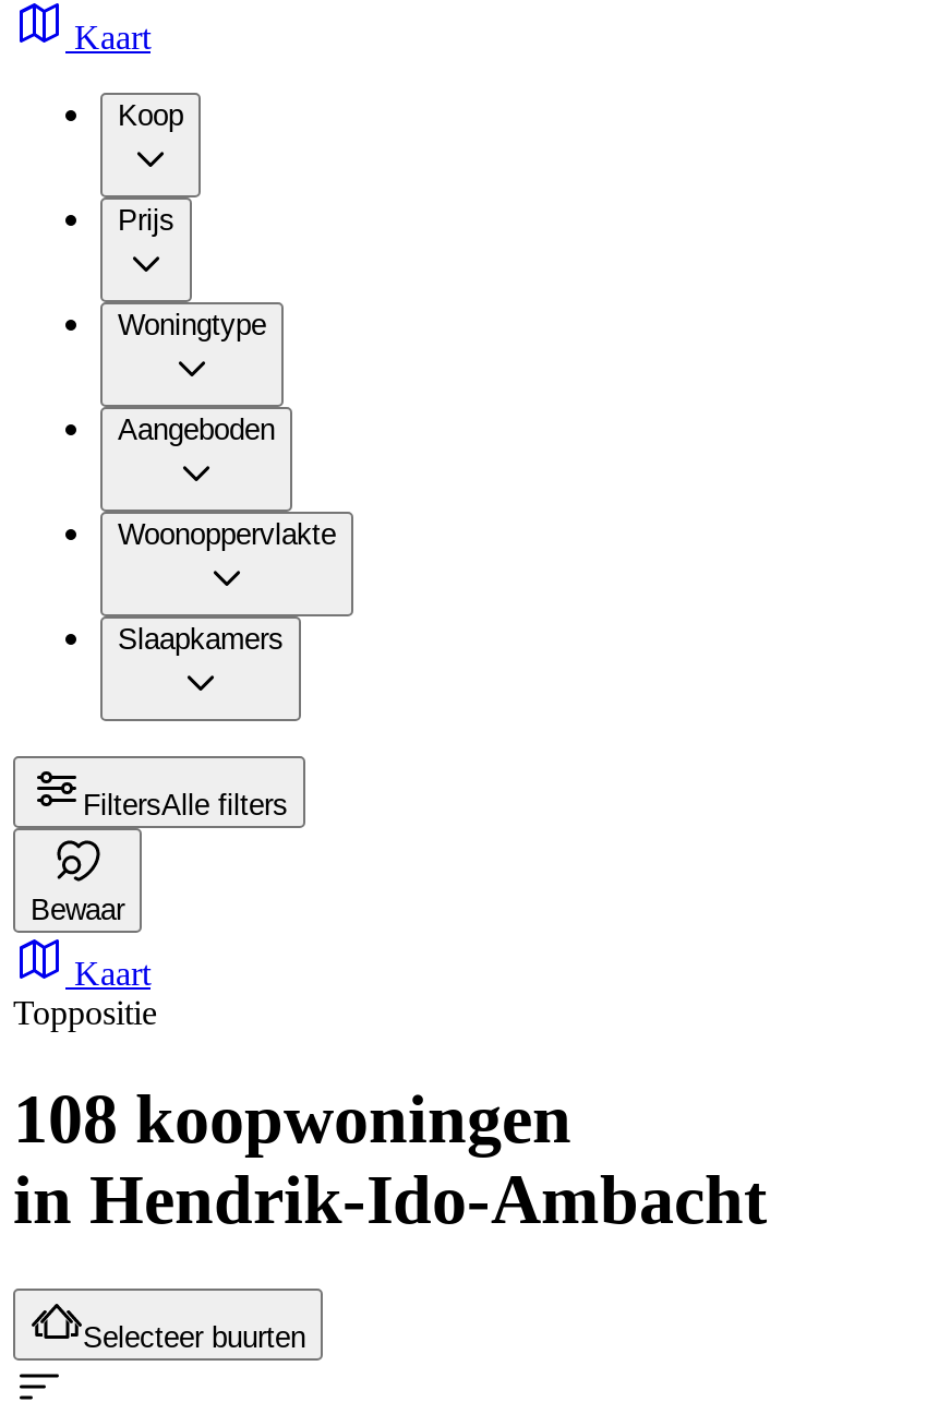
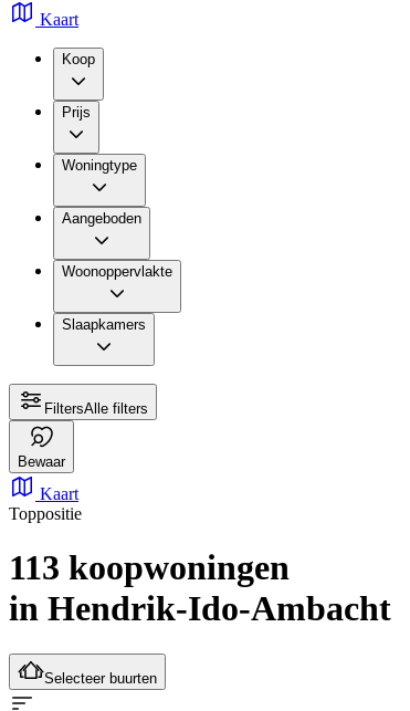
[13,1079,571,1158] 108 koopwoningen -> [9,548,290,587] 113 koopwoningen

